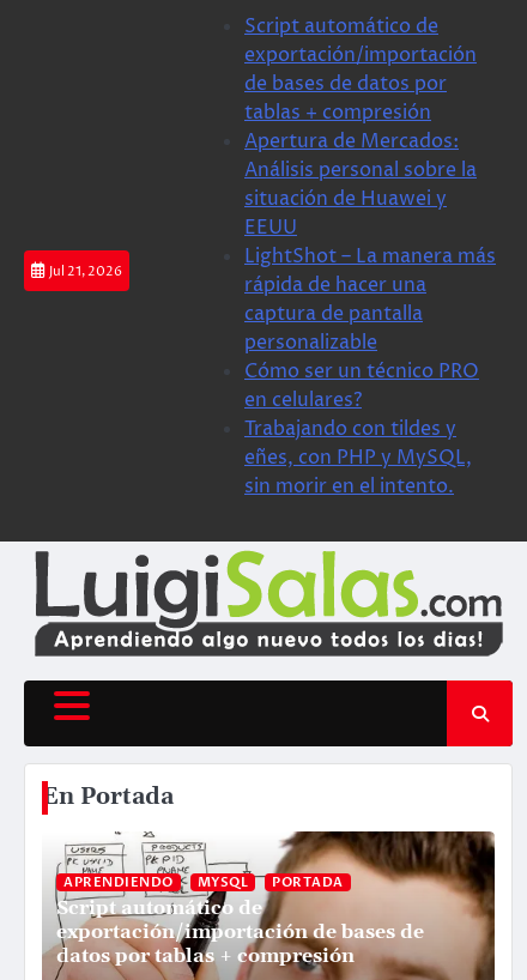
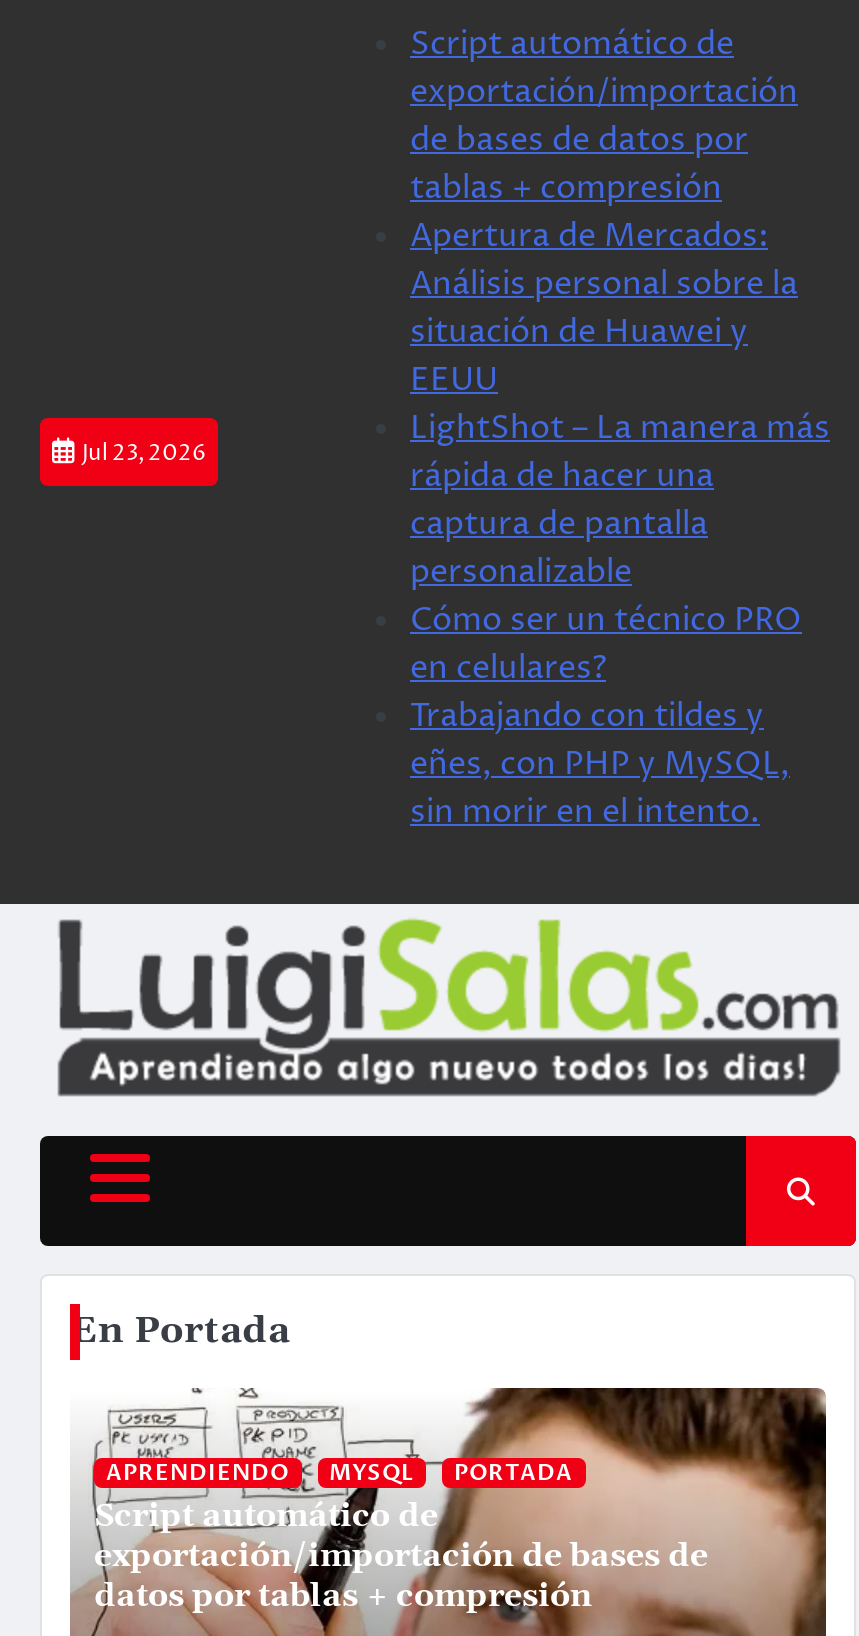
[49,262,122,280] Jul 21, 2026 -> [82,438,206,468] Jul 23, 2026

